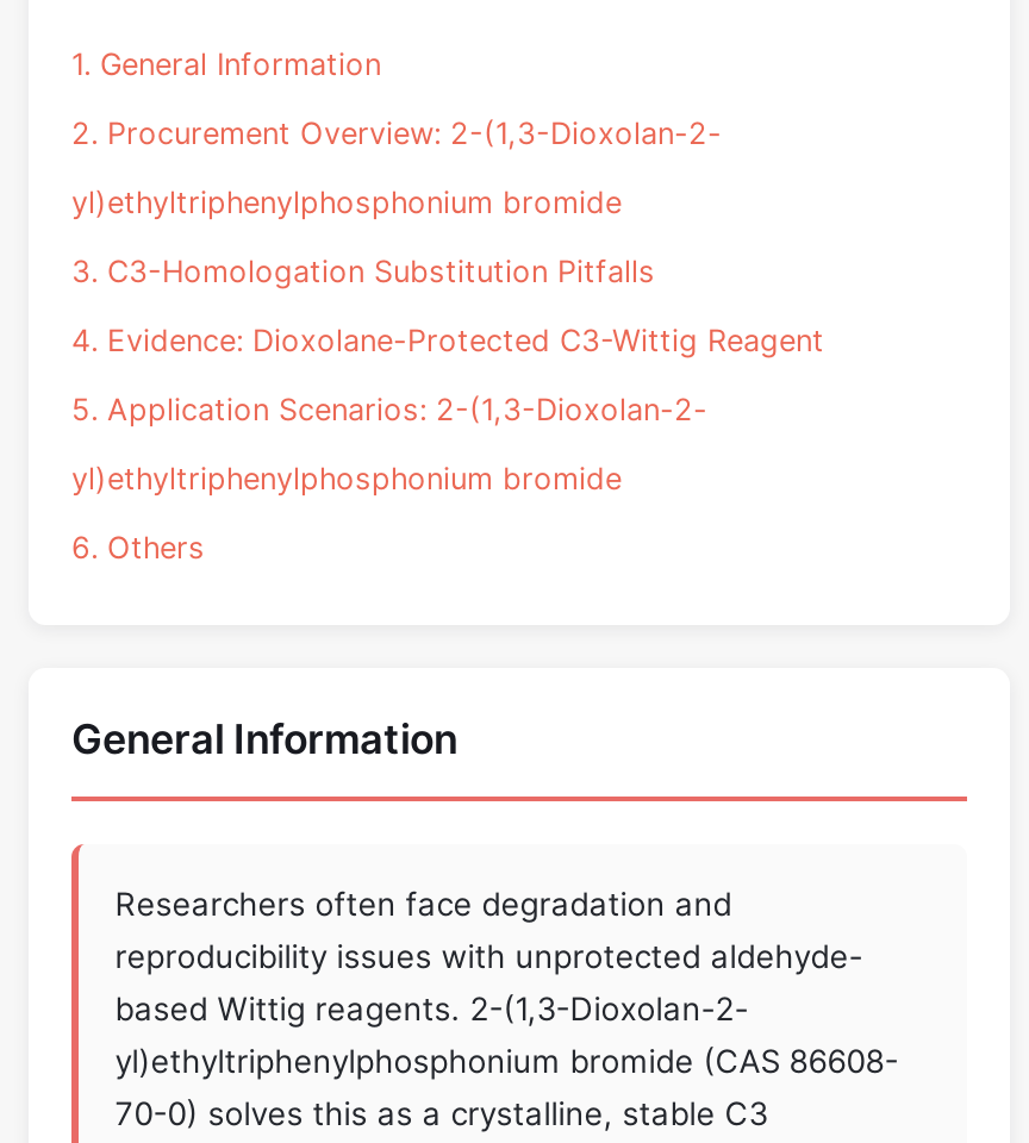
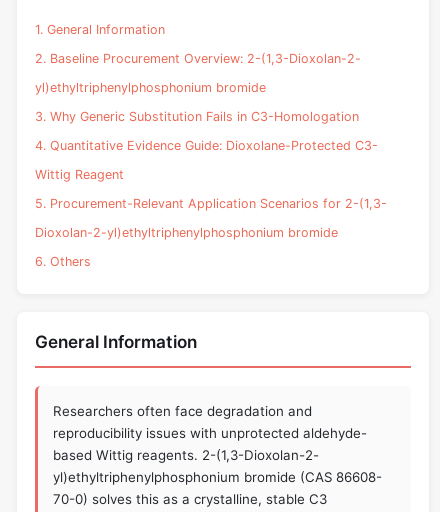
[71,116,722,152] 2. Procurement Overview: 2-(1,3-Dioxolan-2- -> [35,51,361,66] 2. Baseline Procurement Overview: 2-(1,3-Dioxolan-2-
[71,255,824,497] 3. C3-Homologation Substitution Pitfalls | 4. Evidence: Dioxolane-Protected C3-Wittig Reagent | 5. Application Scenarios: 2-(1,3-Dioxolan-2- | yl)ethyltriphenylphosphonium bromide -> [35,109,387,240] 3. Why Generic Substitution Fails in C3-Homologation | 4. Quantitative Evidence Guide: Dioxolane-Protected C3- | Wittig Reagent | 5. Procurement-Relevant Application Scenarios for 2-(1,3- | Dioxolan-2-yl)ethyltriphenylphosphonium bromide

